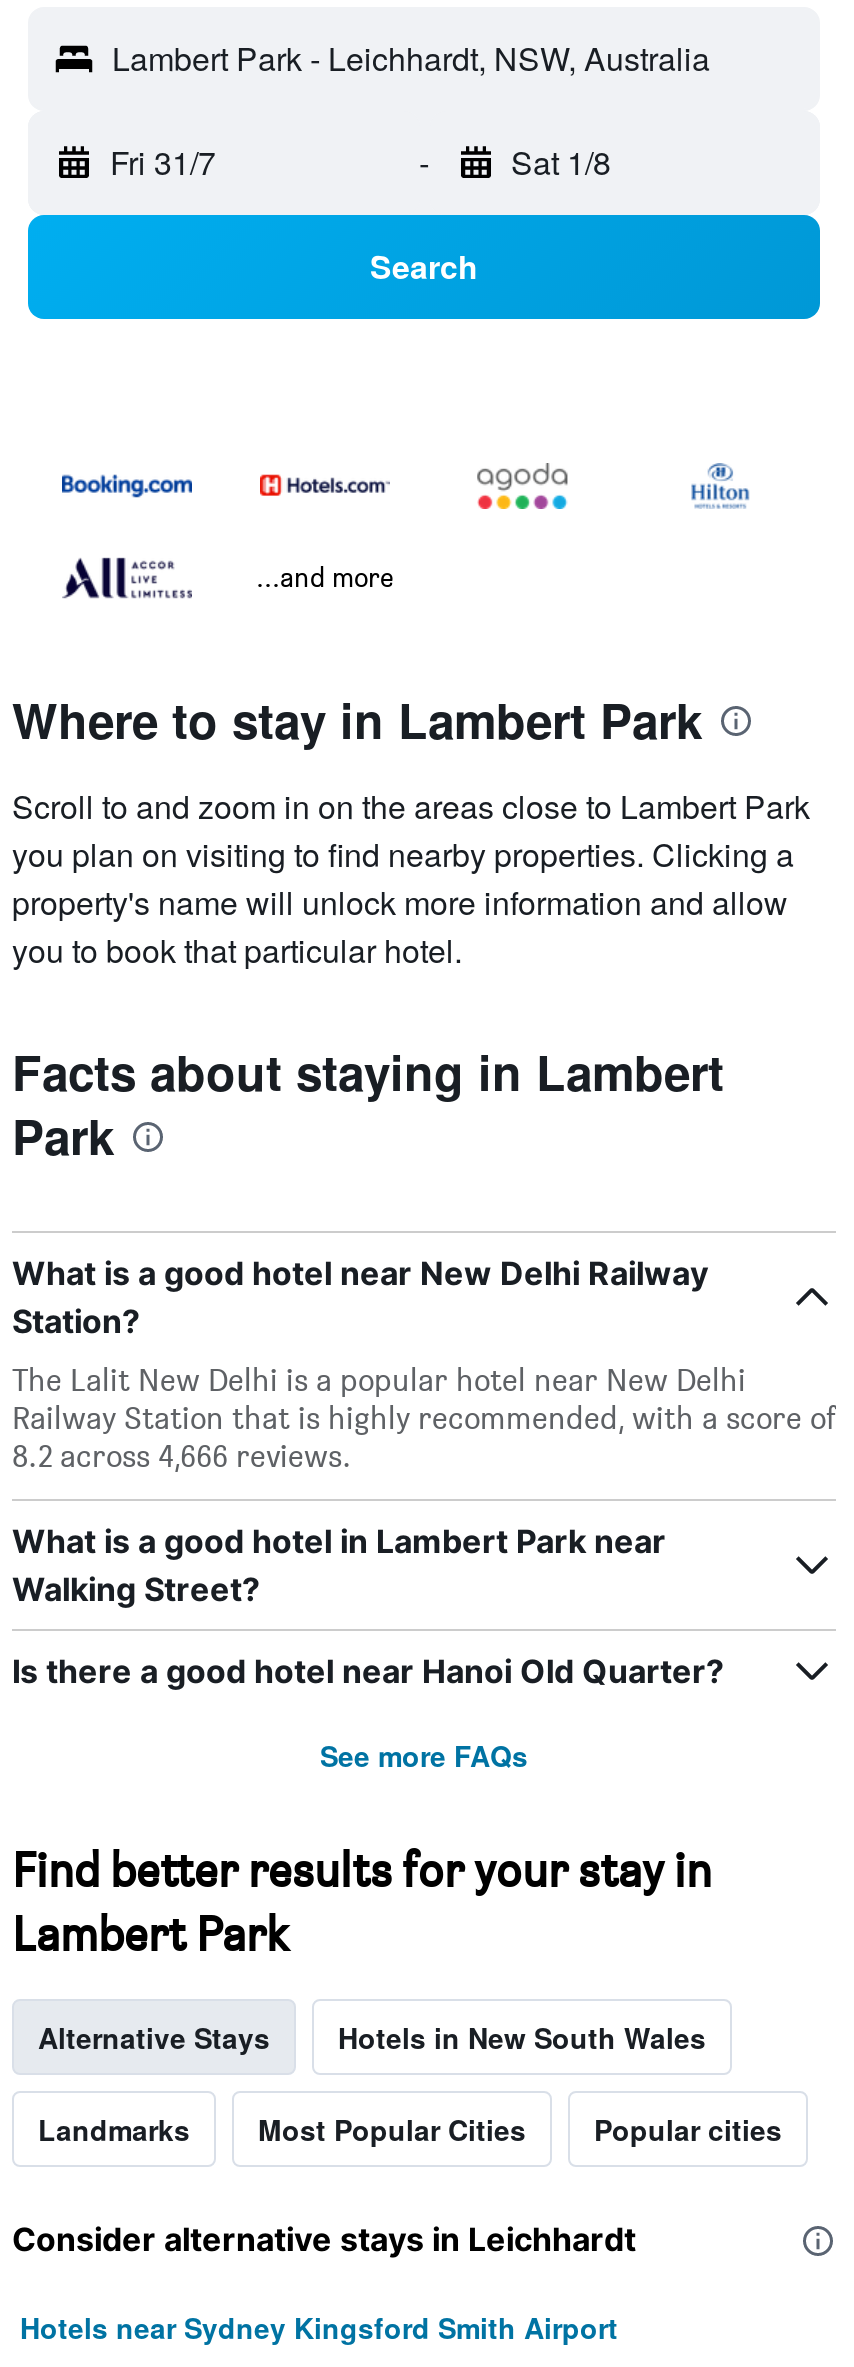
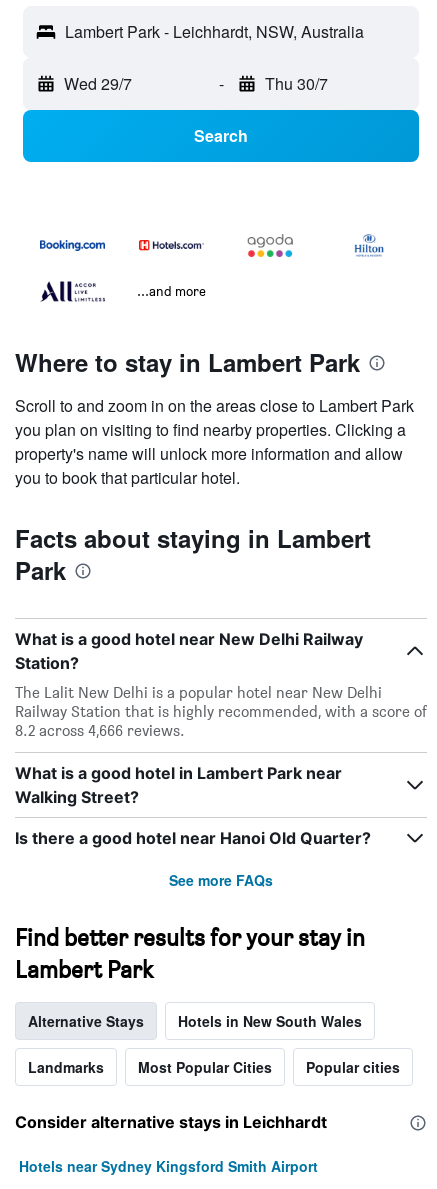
[110,139,216,185] Fri 31/7 -> [64,72,132,95] Wed 29/7
[511,139,611,185] Sat 1/8 -> [264,72,327,95] Thu 30/7

